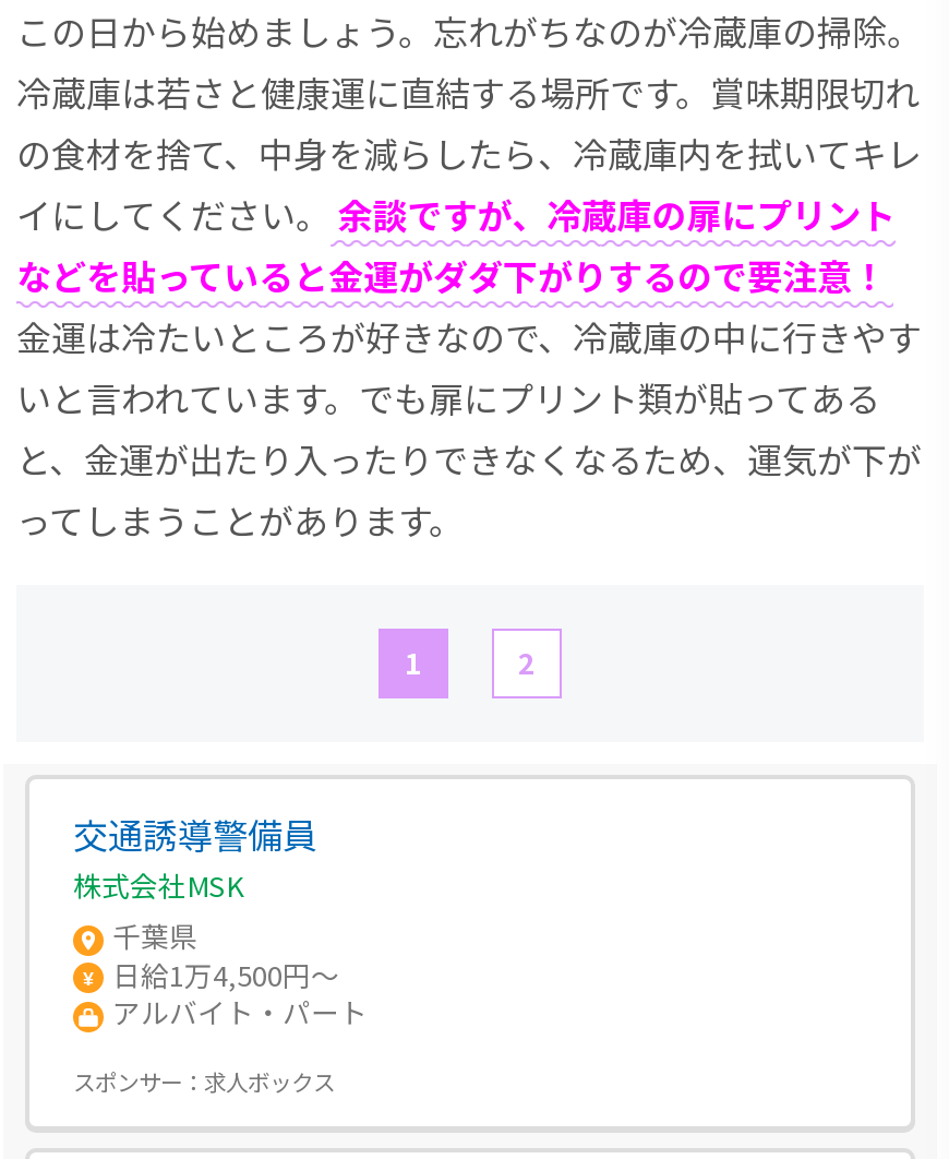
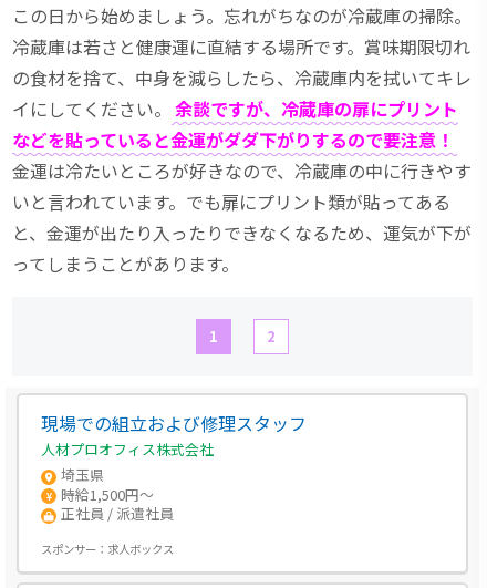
[73,808,368,1033] 交通誘導警備員 | 株式会社MSK | 千葉県 | 日給1万4,500円～ | アルバイト・パート -> [41,410,307,524] 現場での組立および修理スタッフ | 人材プロオフィス株式会社 | 埼玉県 | 時給1,500円～ | 正社員 / 派遣社員

